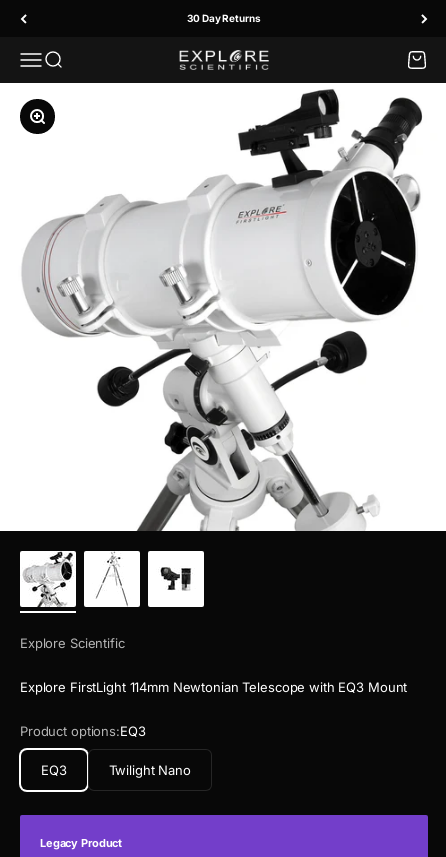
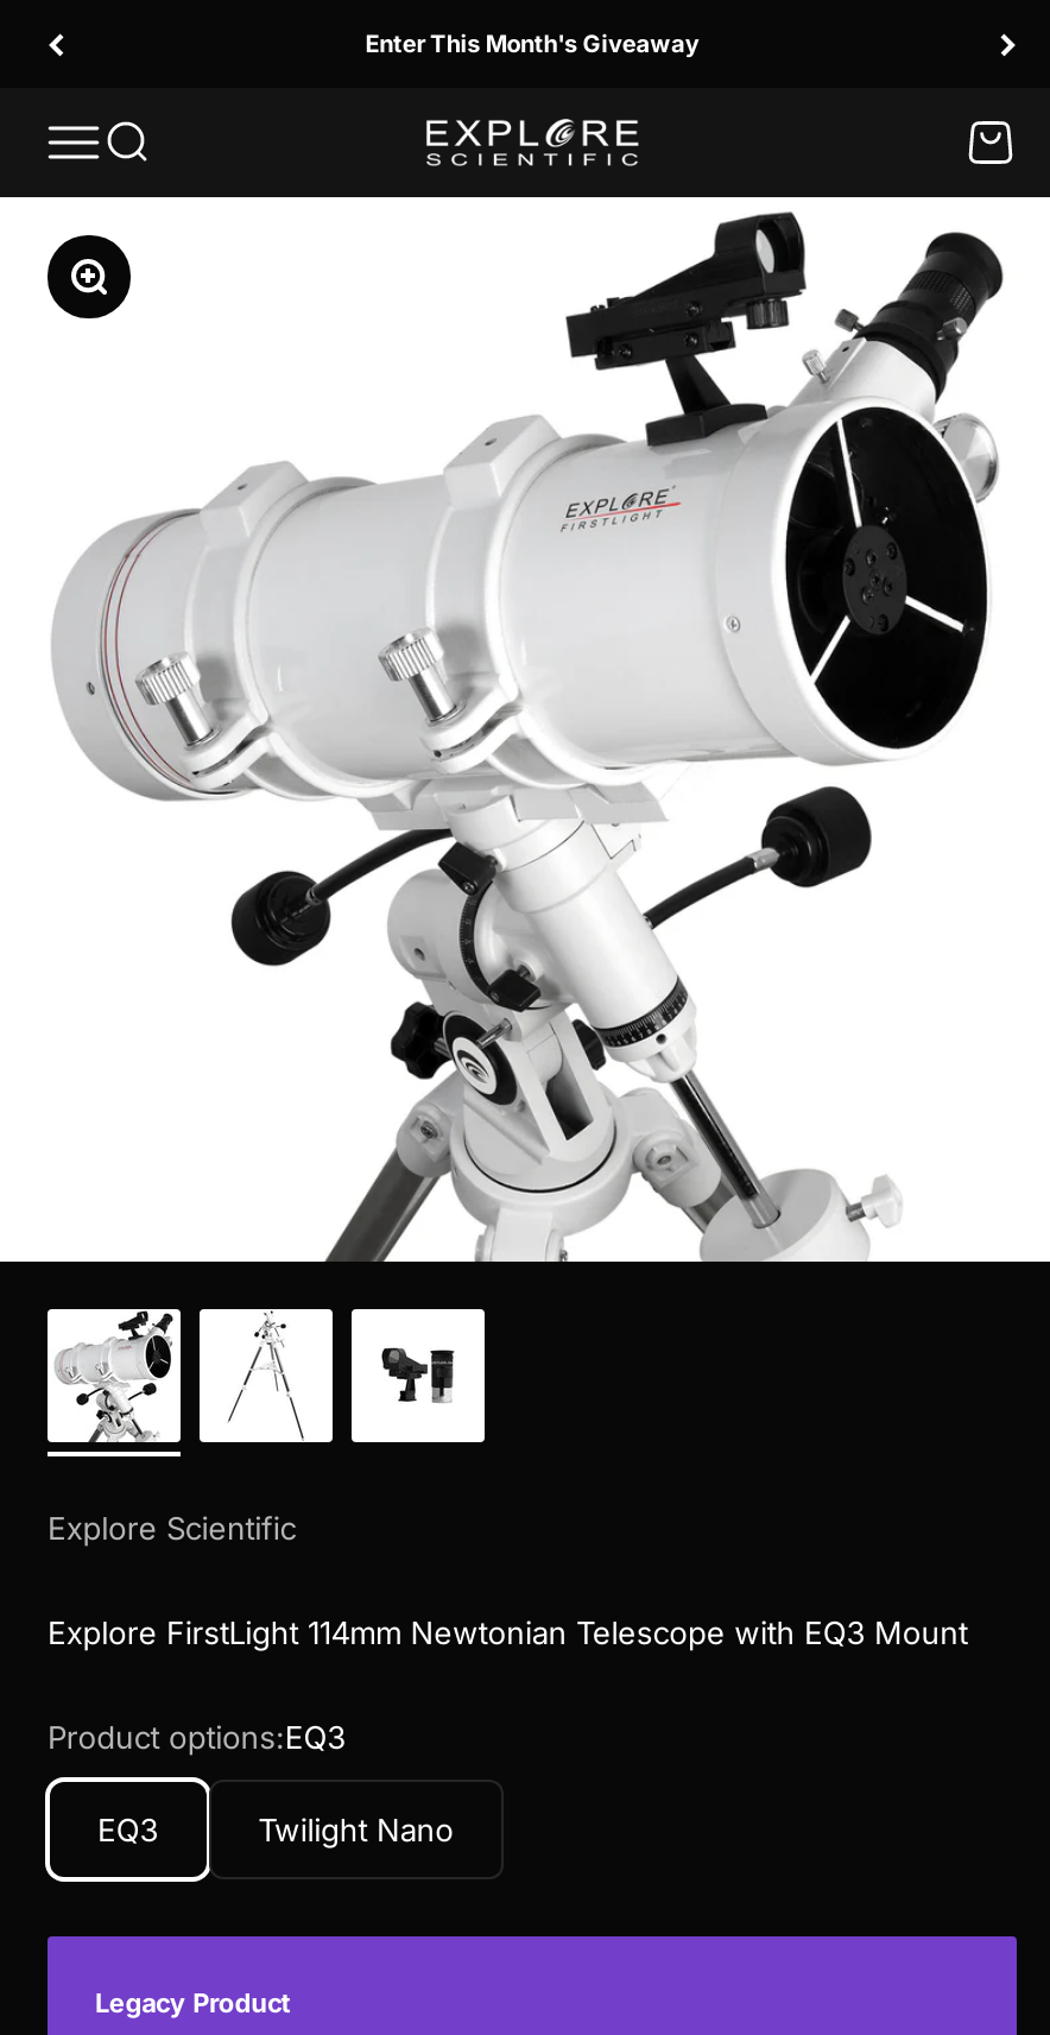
[187,12,261,24] 30 Day Returns -> [365,29,699,57] Enter This Month's Giveaway

